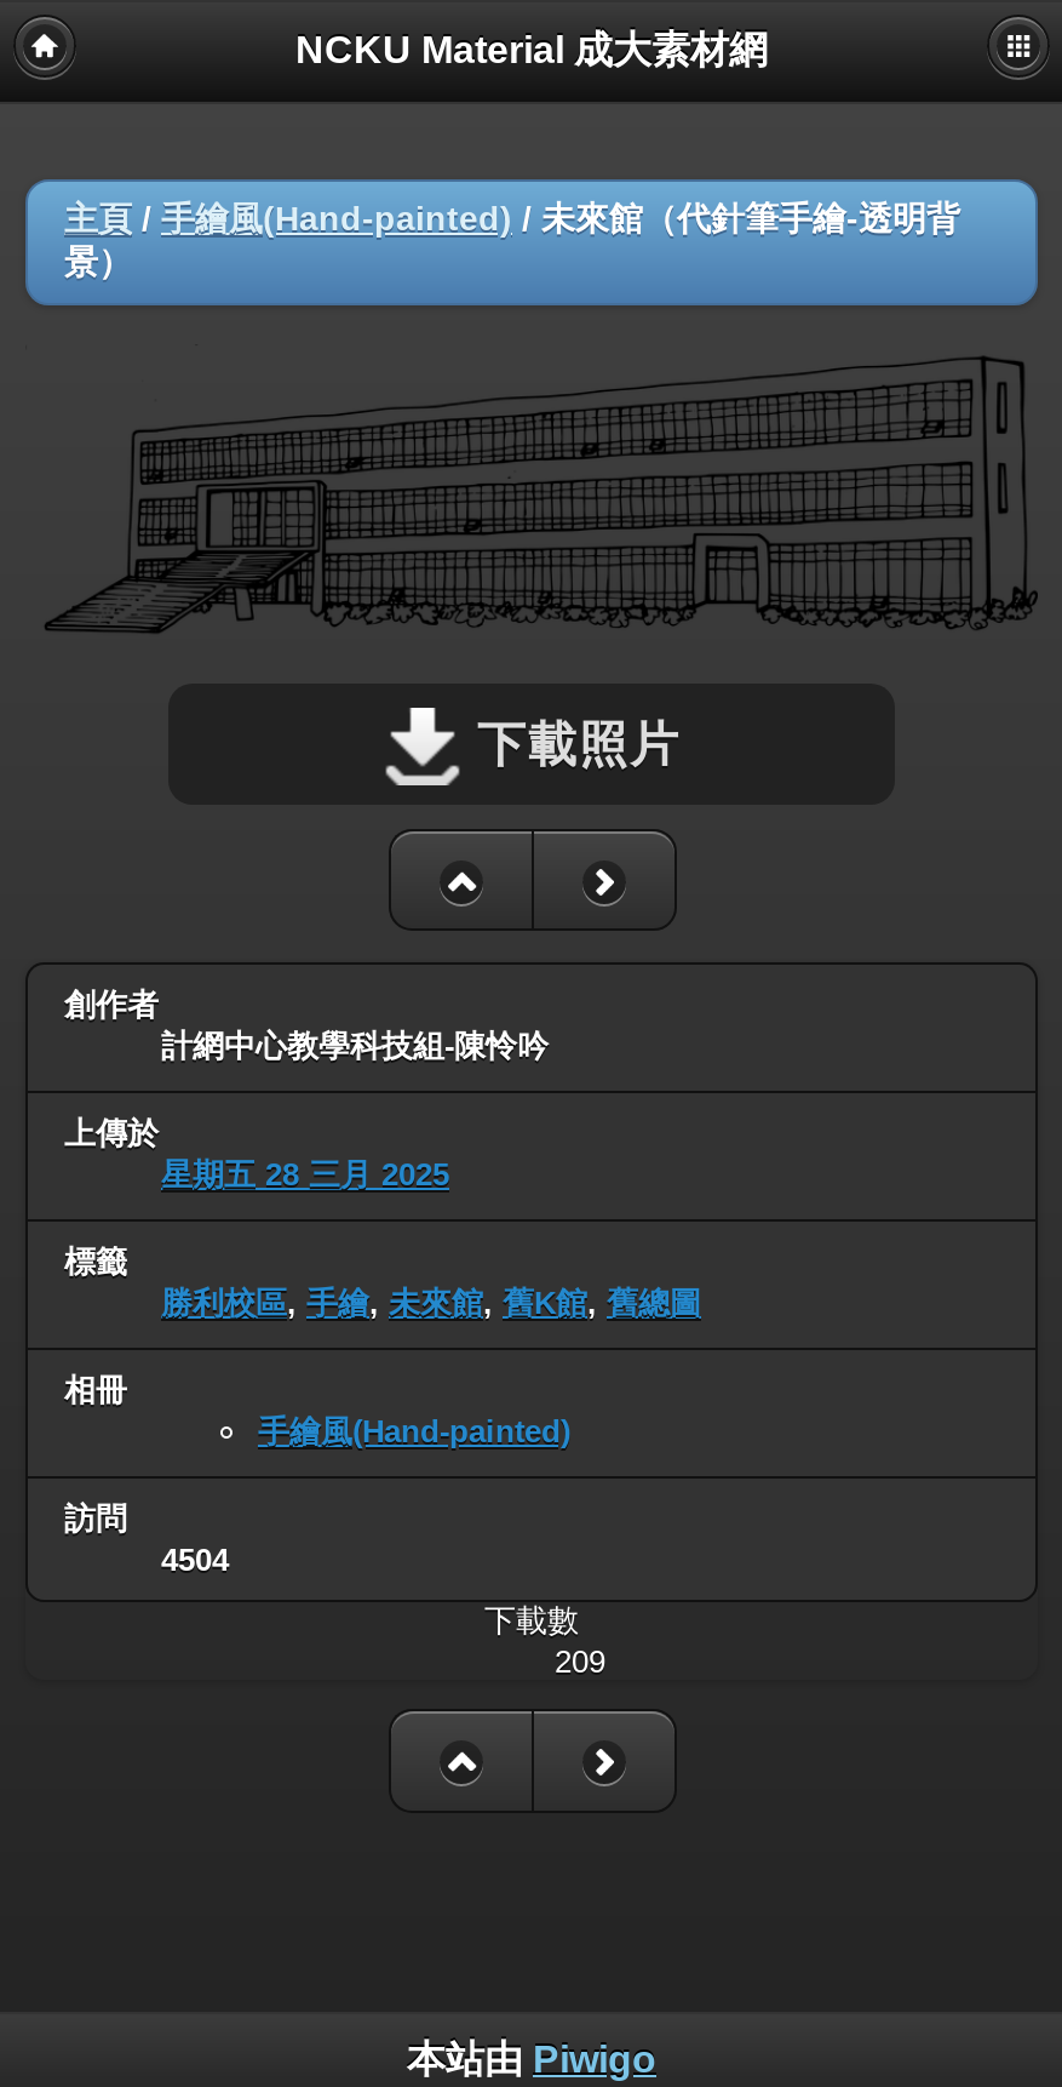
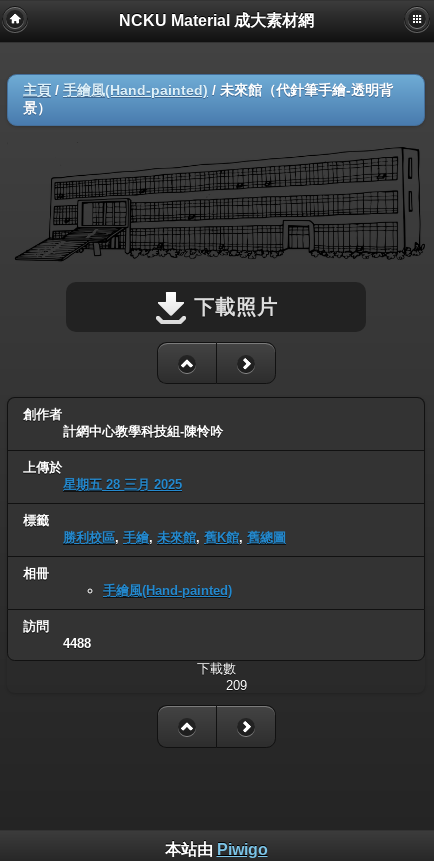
[161,1541,229,1577] 4504 -> [63,636,91,651] 4488

